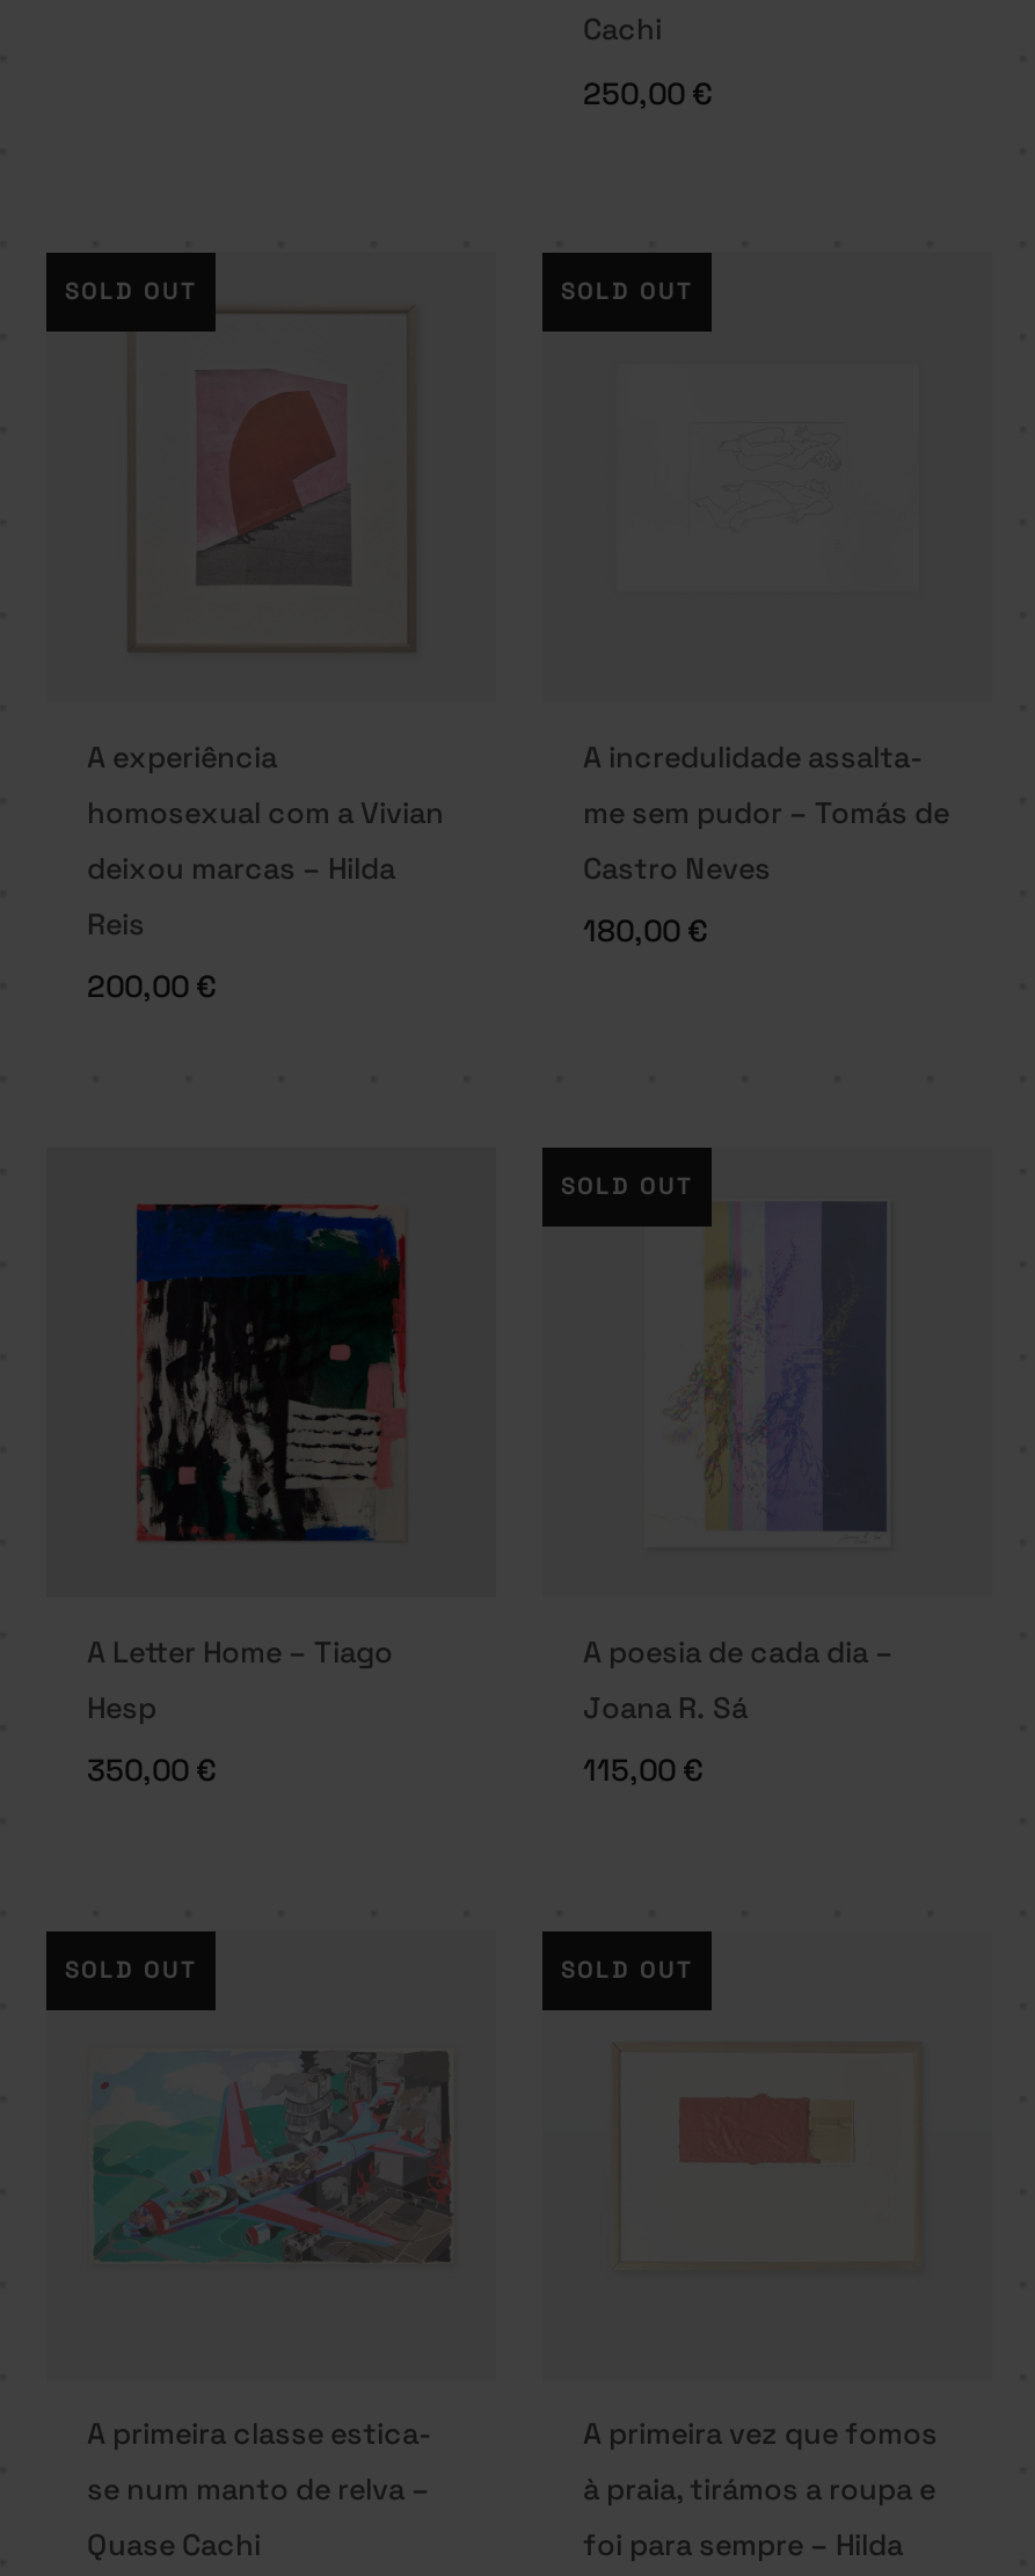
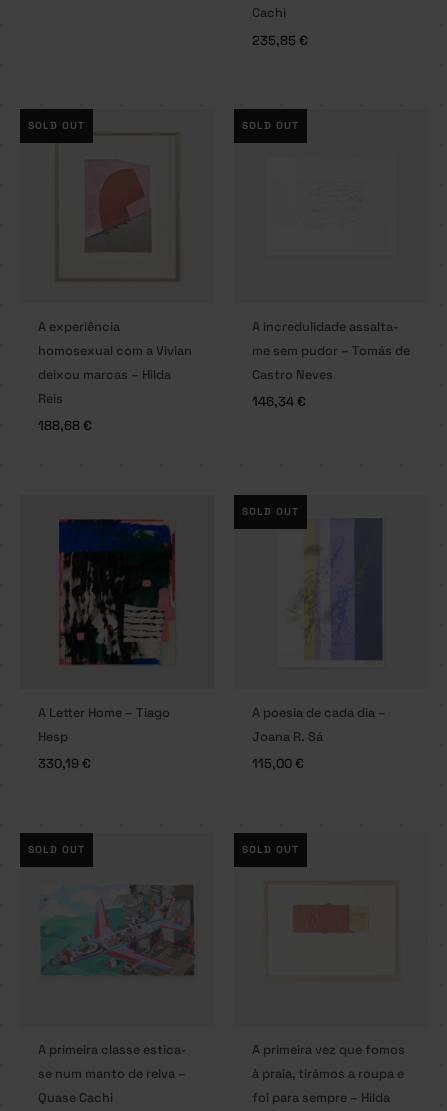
[583,74,713,113] 250,00 € -> [251,32,307,49] 235,85 €
[583,912,708,952] 180,00 € -> [251,393,305,410] 146,34 €
[87,968,217,1007] 200,00 € -> [37,417,91,434] 188,68 €
[87,1751,217,1790] 350,00 € -> [37,755,90,772] 330,19 €

